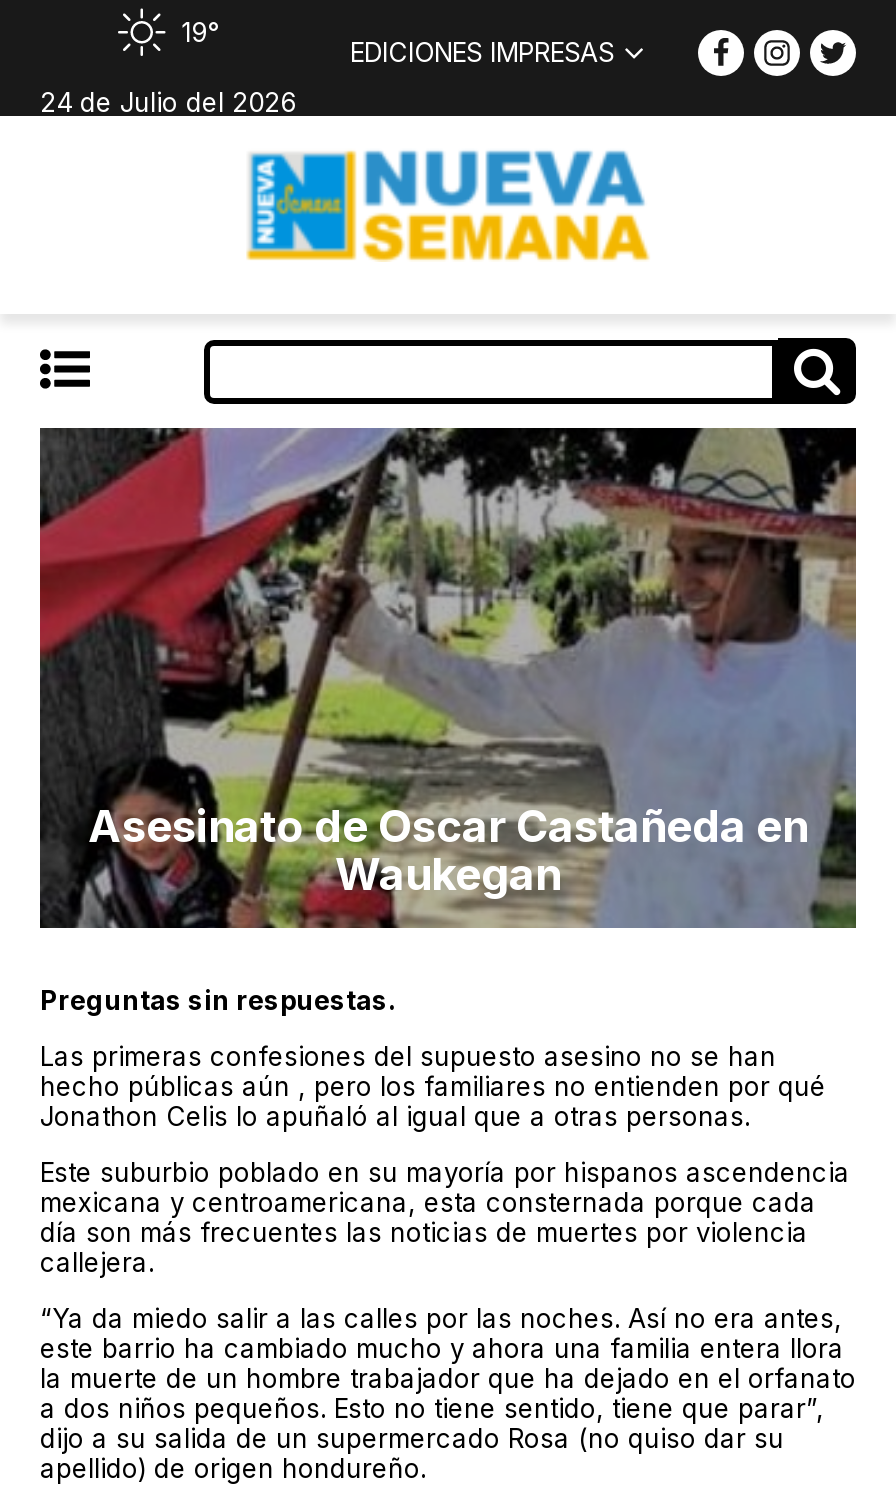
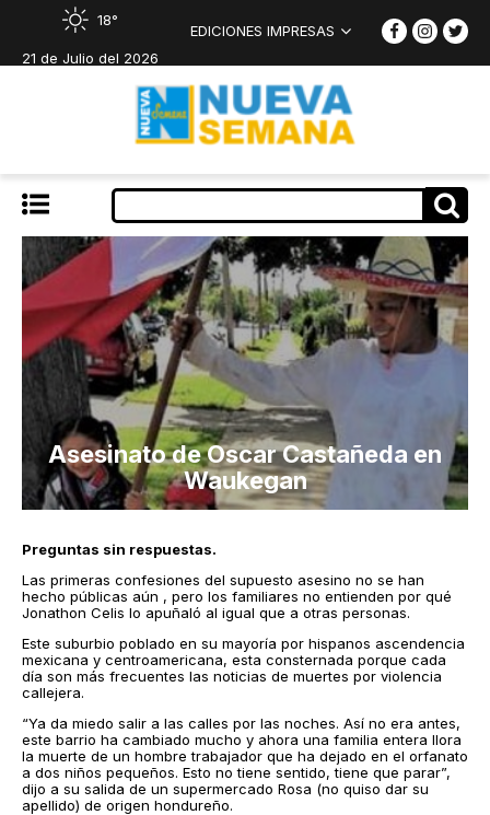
[181,15,219,47] 19° -> [97,10,118,28] 18°
[40,85,296,117] 24 de Julio del 2026 -> [22,49,159,66] 21 de Julio del 2026

